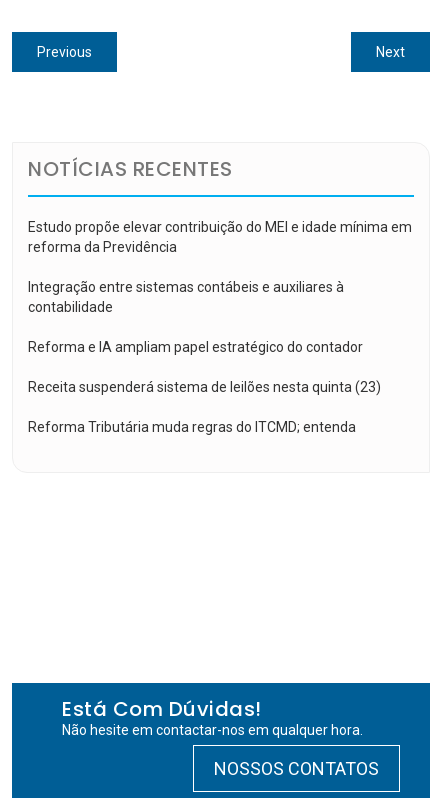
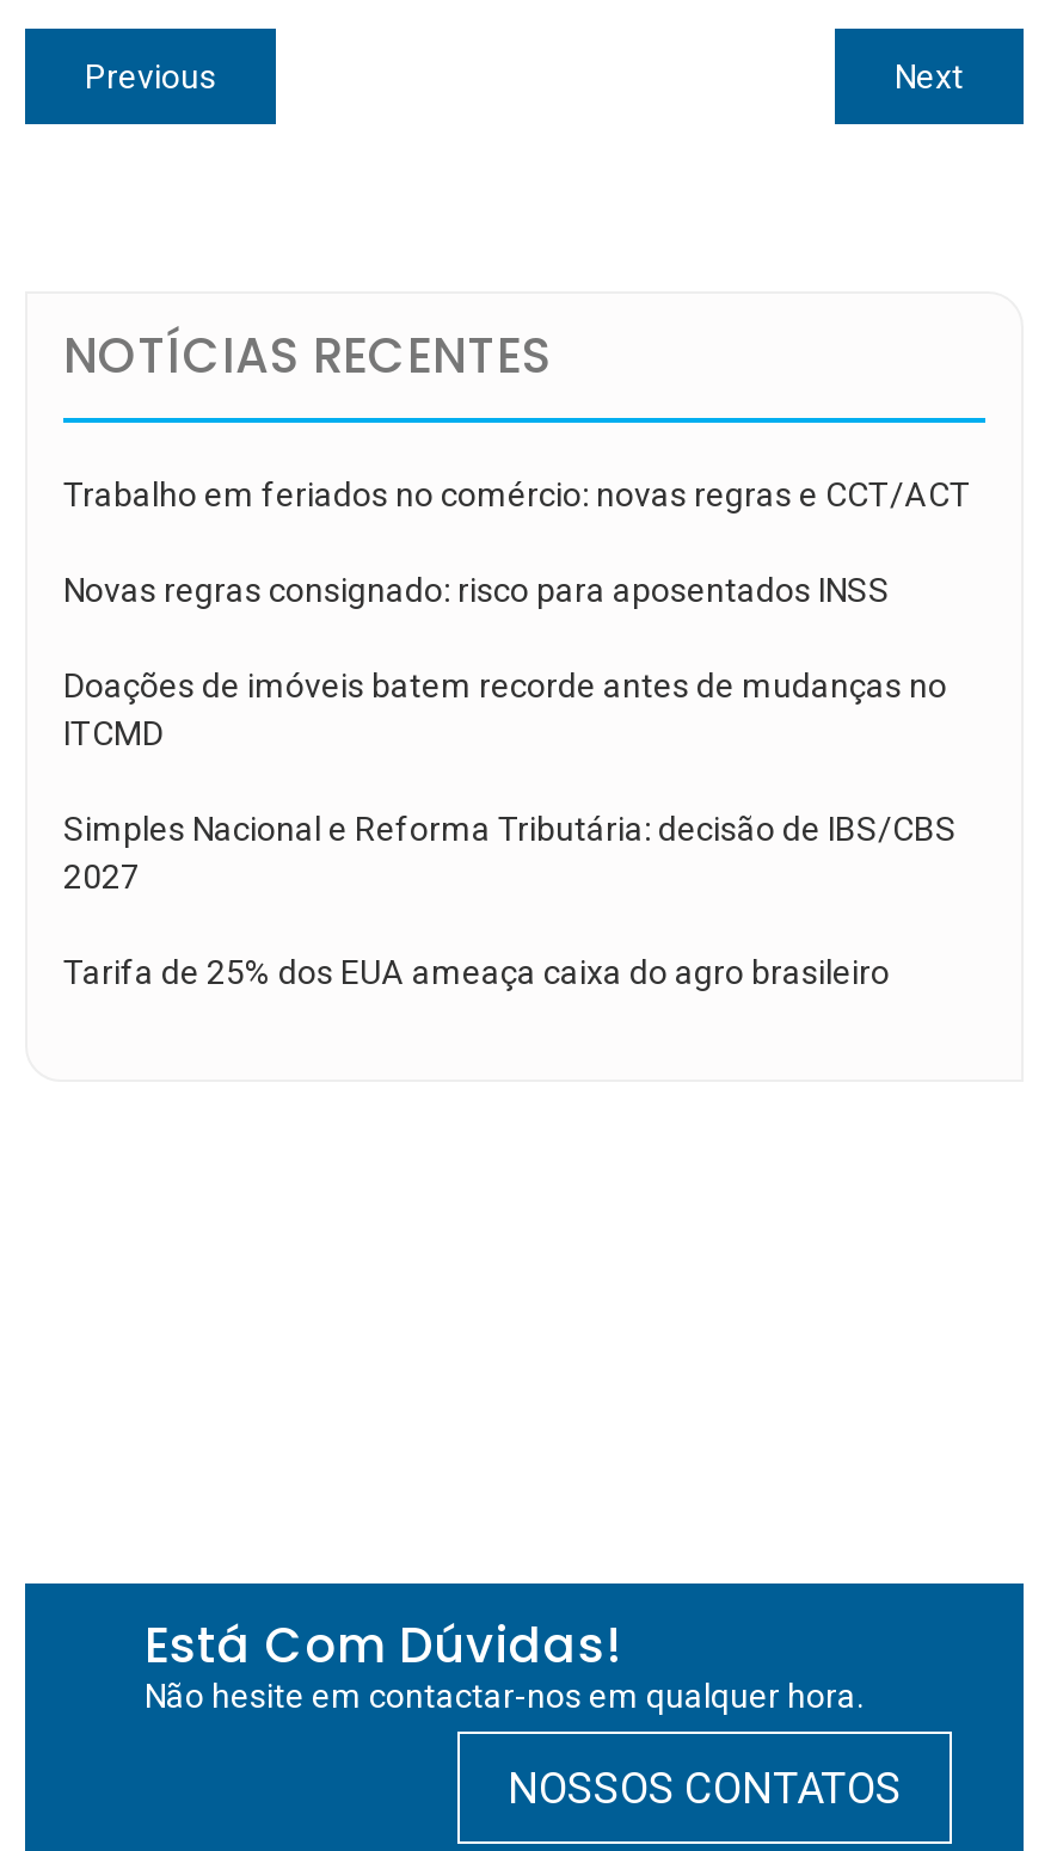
[28,218,412,254] Estudo propõe elevar contribuição do MEI e idade mínima em | reforma da Previdência -> [63,474,971,512] Trabalho em feriados no comércio: novas regras e CCT/ACT
[28,278,344,314] Integração entre sistemas contábeis e auxiliares à | contabilidade -> [63,570,890,608] Novas regras consignado: risco para aposentados INSS
[28,338,363,354] Reforma e IA ampliam papel estratégico do contador -> [63,665,947,751] Doações de imóveis batem recorde antes de mudanças no | ITCMD
[28,378,381,394] Receita suspenderá sistema de leilões nesta quinta (23) -> [63,808,957,894] Simples Nacional e Reforma Tributária: decisão de IBS/CBS | 2027
[28,418,356,434] Reforma Tributária muda regras do ITCMD; entenda -> [63,952,890,990] Tarifa de 25% dos EUA ameaça caixa do agro brasileiro

